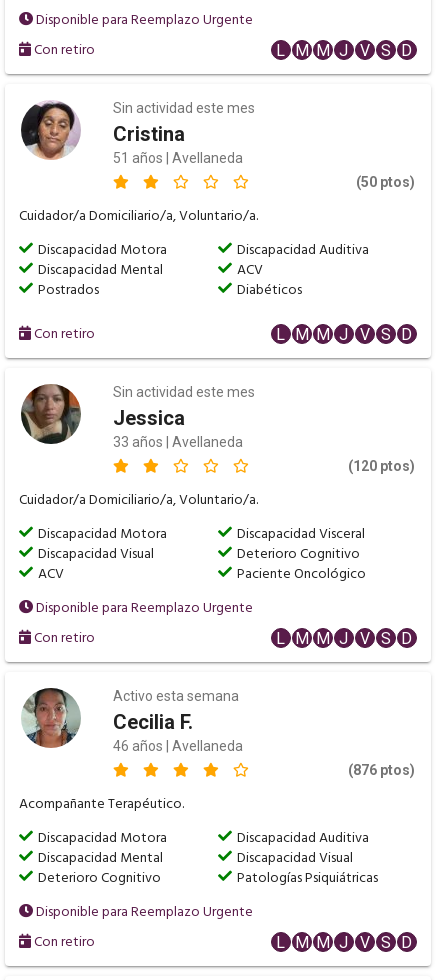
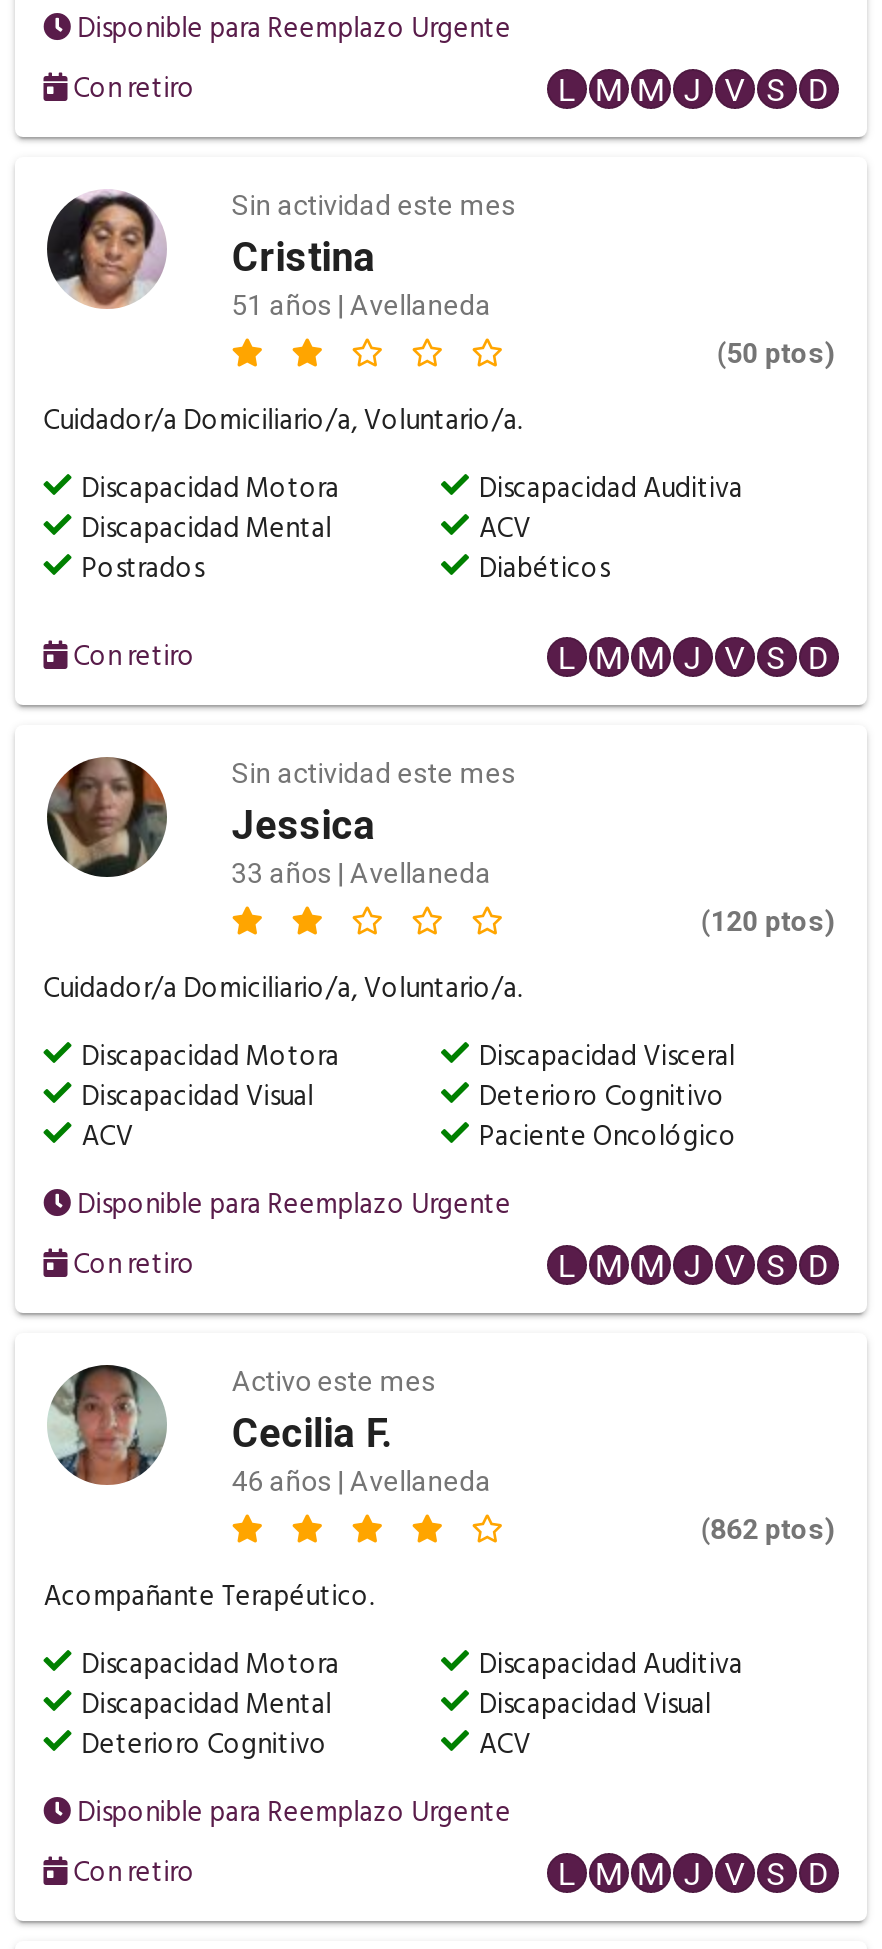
[113,688,239,704] Activo esta semana -> [231,1365,435,1397] Activo este mes
[348,762,415,778] (876 ptos) -> [701,1513,835,1545] (862 ptos)
[237,868,378,888] Patologías Psiquiátricas -> [479,1725,531,1765] ACV

